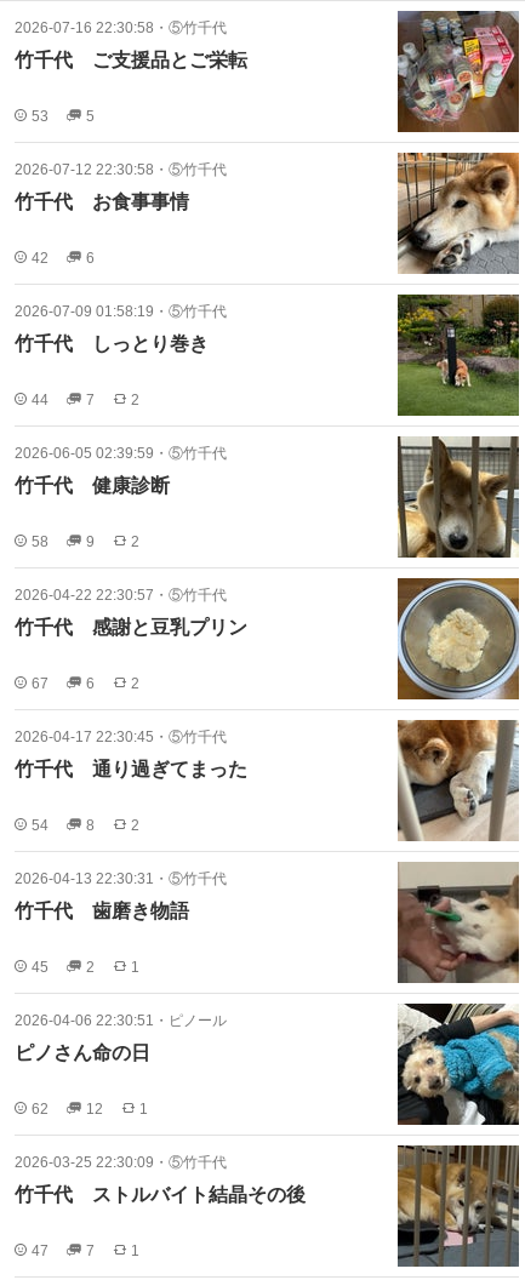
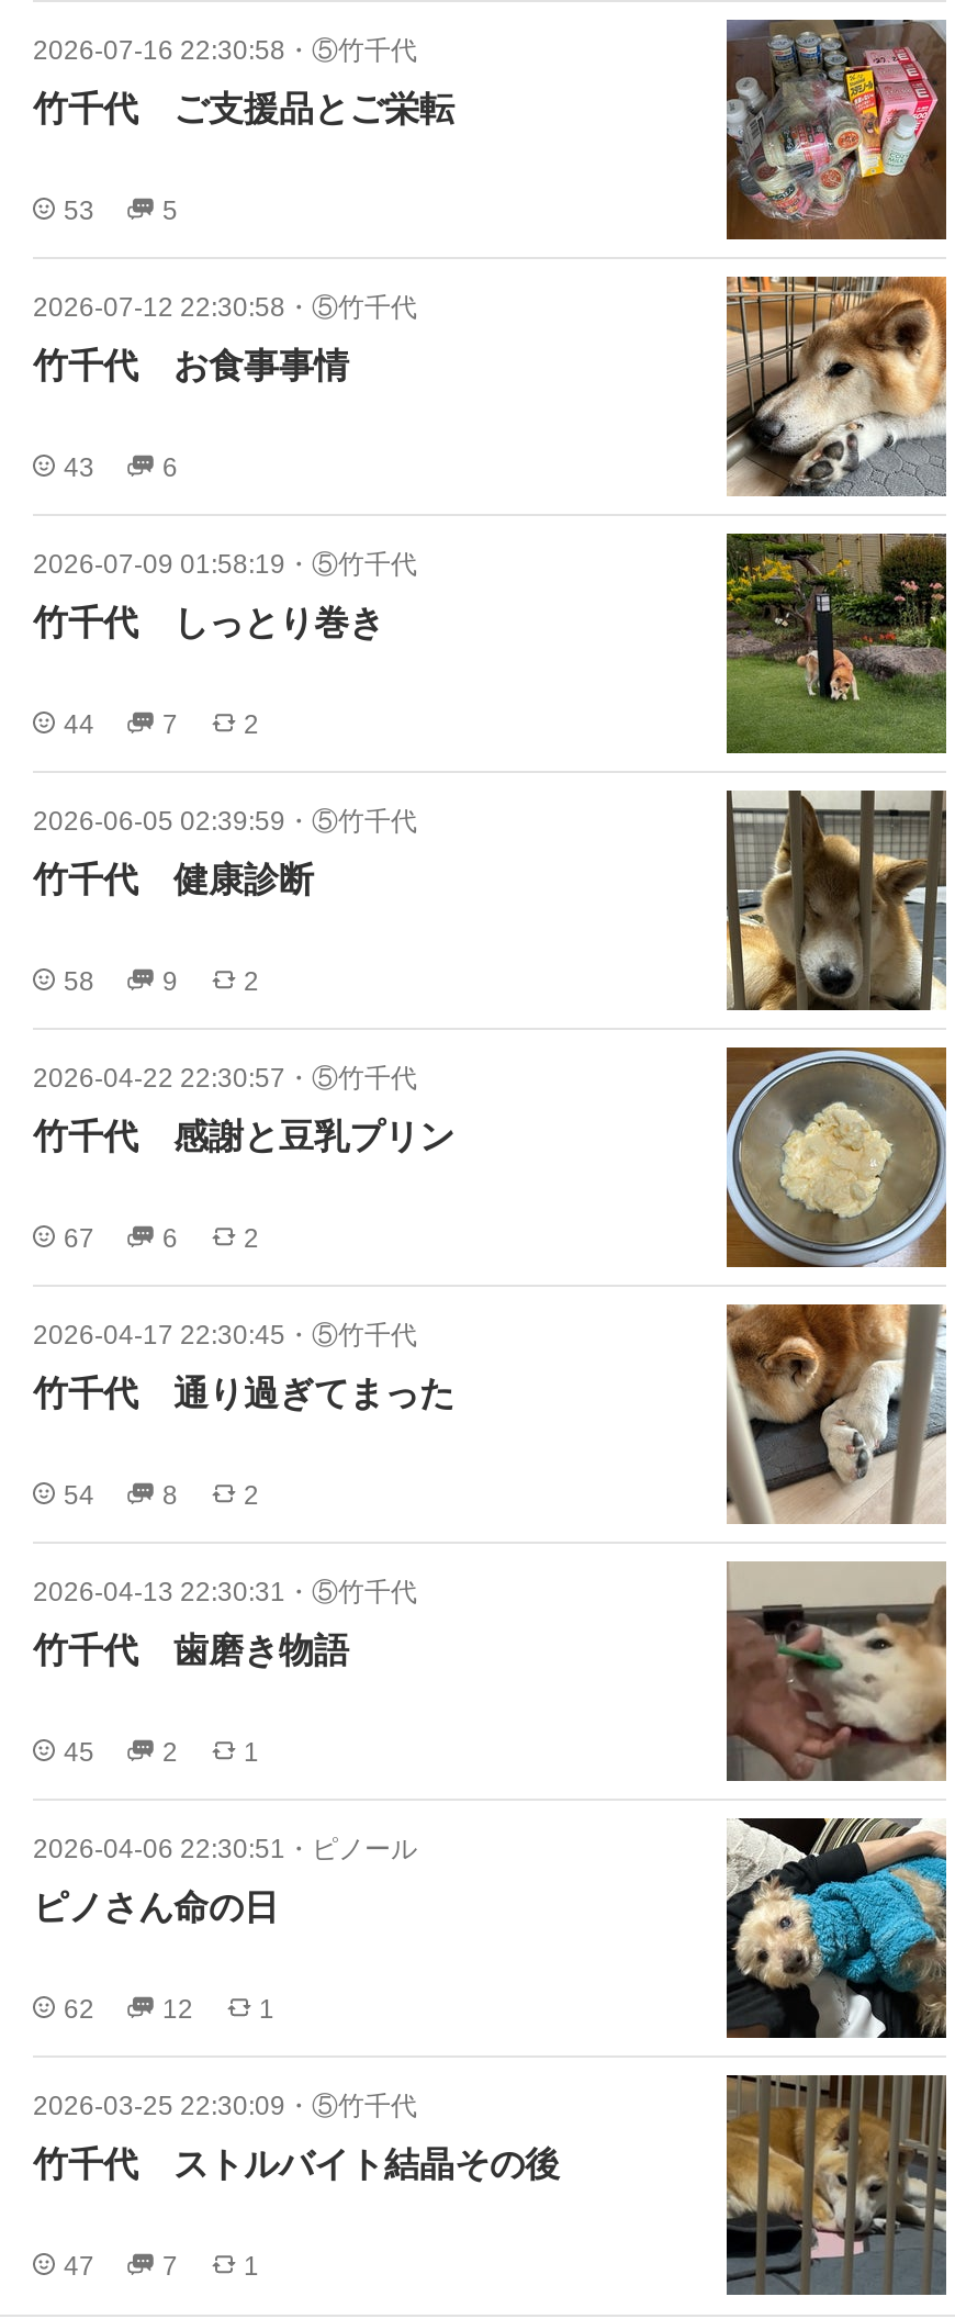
[32,250,48,267] 42 -> [64,452,94,483] 43

